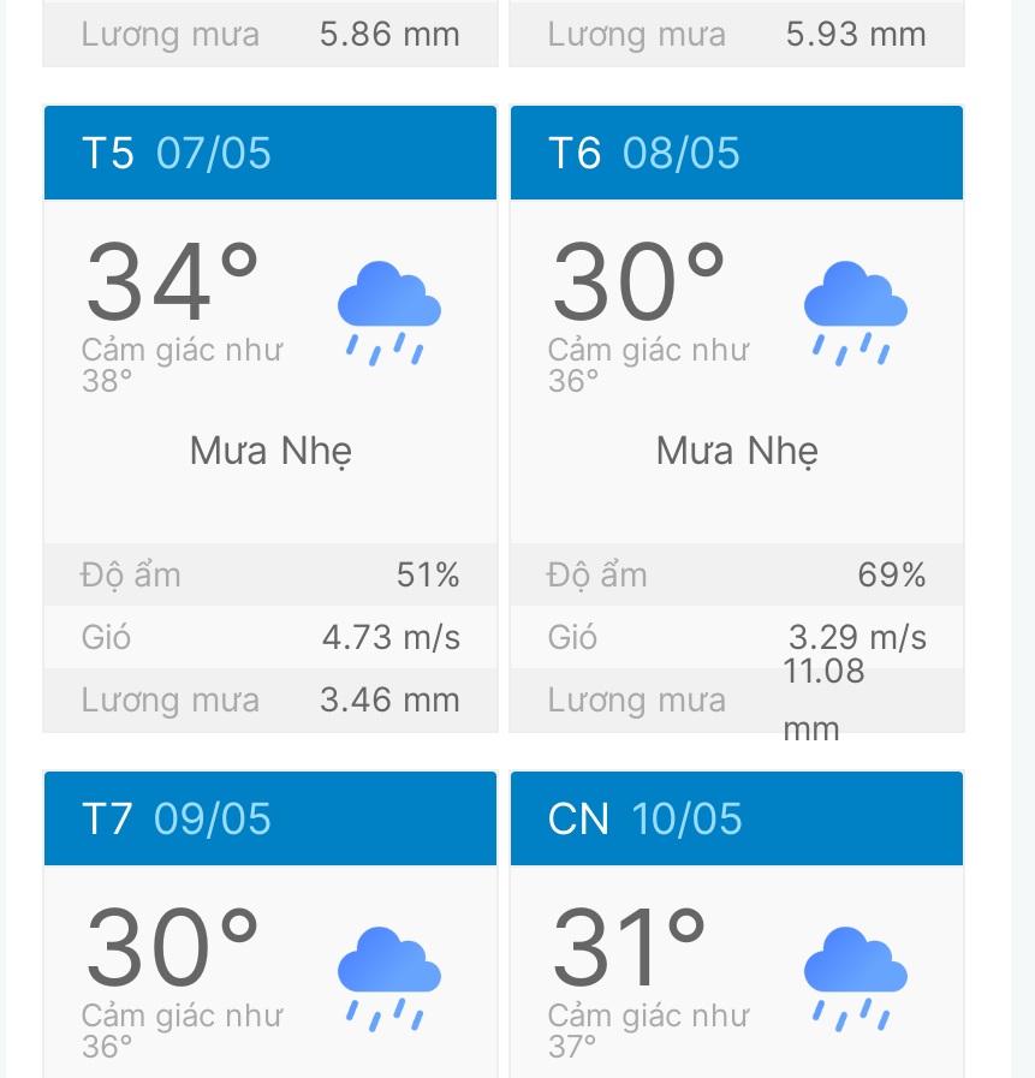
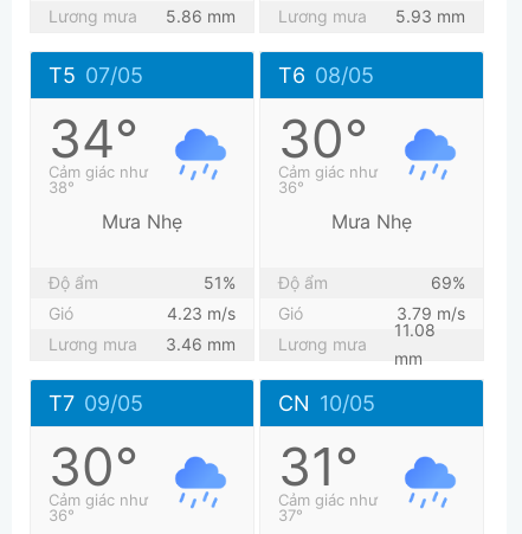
[321,614,460,655] 4.73 m/s -> [167,303,236,323] 4.23 m/s
[787,614,927,655] 3.29 m/s -> [397,303,465,323] 3.79 m/s

